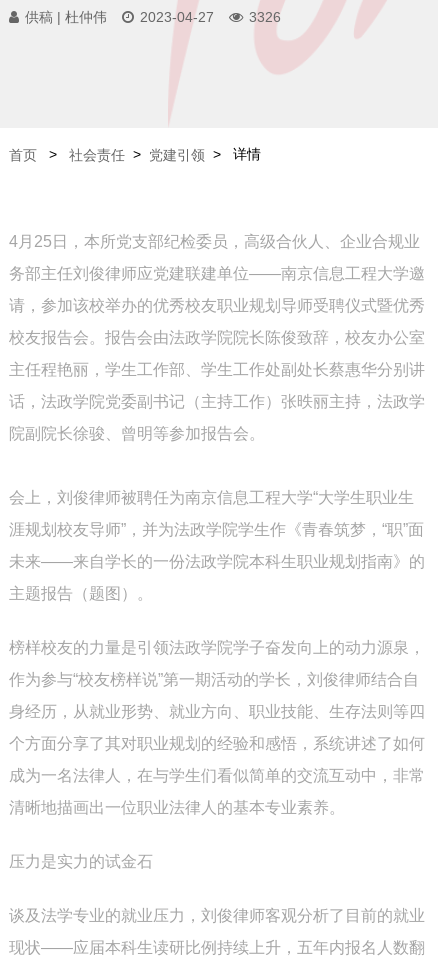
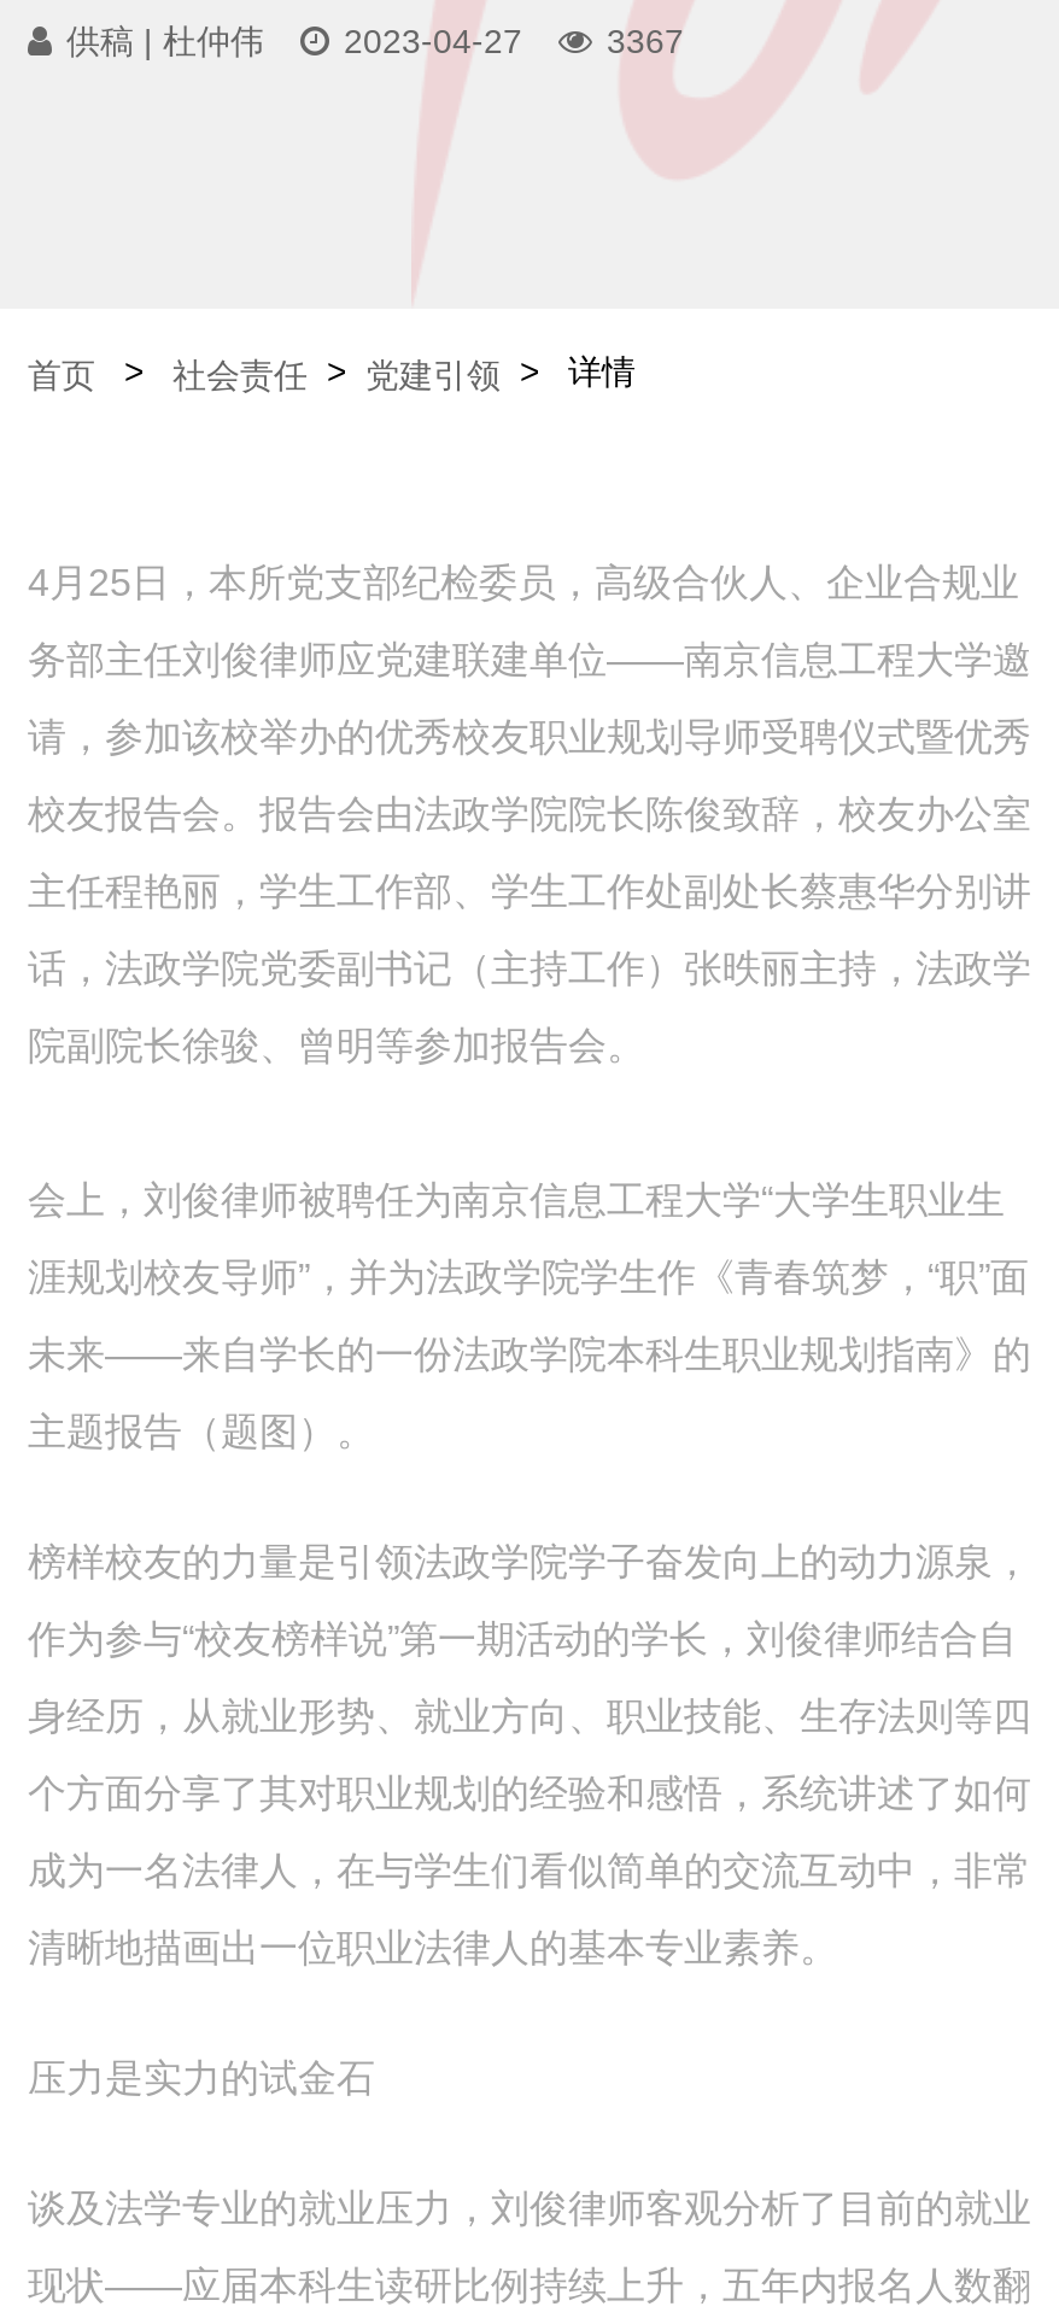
[249,9,281,25] 3326 -> [607,22,684,60] 3367

